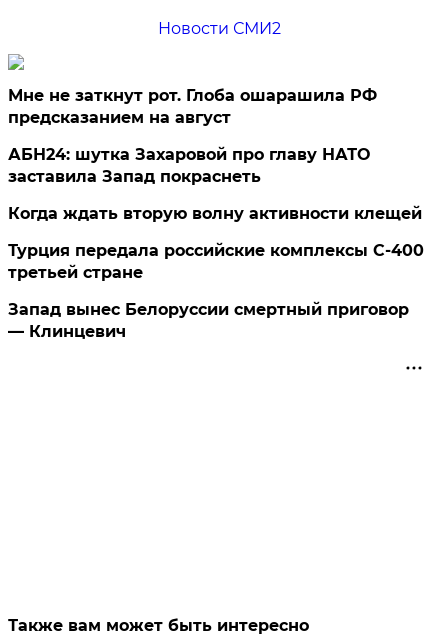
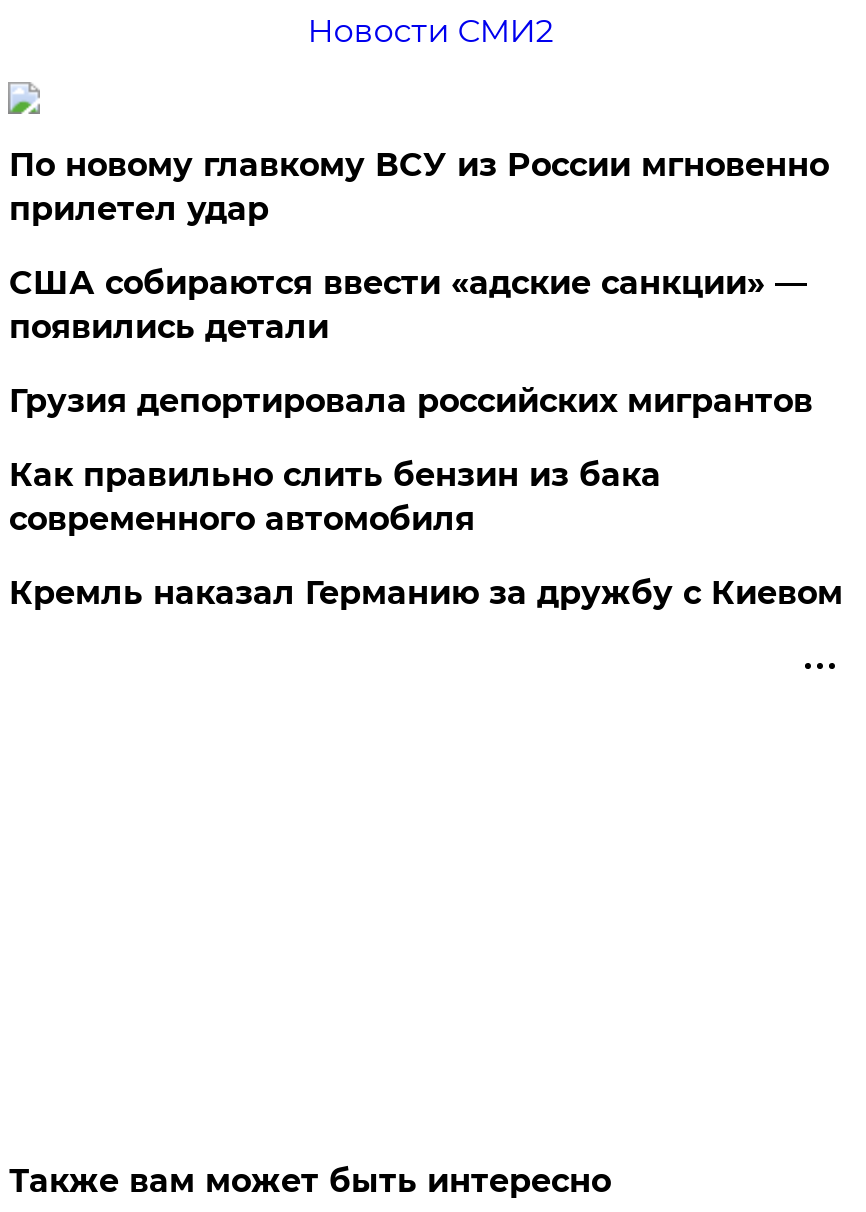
[8,86,377,127] Мне не заткнут рот. Глоба ошарашила РФ | предсказанием на август -> [9,146,829,228] По новому главкому ВСУ из России мгновенно | прилетел удар
[8,145,370,186] АБН24: шутка Захаровой про главу НАТО | заставила Запад покраснеть -> [9,264,807,346] США собираются ввести «адские санкции» — | появились детали
[8,204,422,223] Когда ждать вторую волну активности клещей -> [9,382,813,420] Грузия депортировала российских мигрантов
[8,241,424,282] Турция передала российские комплексы С-400 | третьей стране -> [9,456,661,538] Как правильно слить бензин из бака | современного автомобиля
[8,300,409,341] Запад вынес Белоруссии смертный приговор | — Клинцевич -> [9,574,843,612] Кремль наказал Германию за дружбу с Киевом

